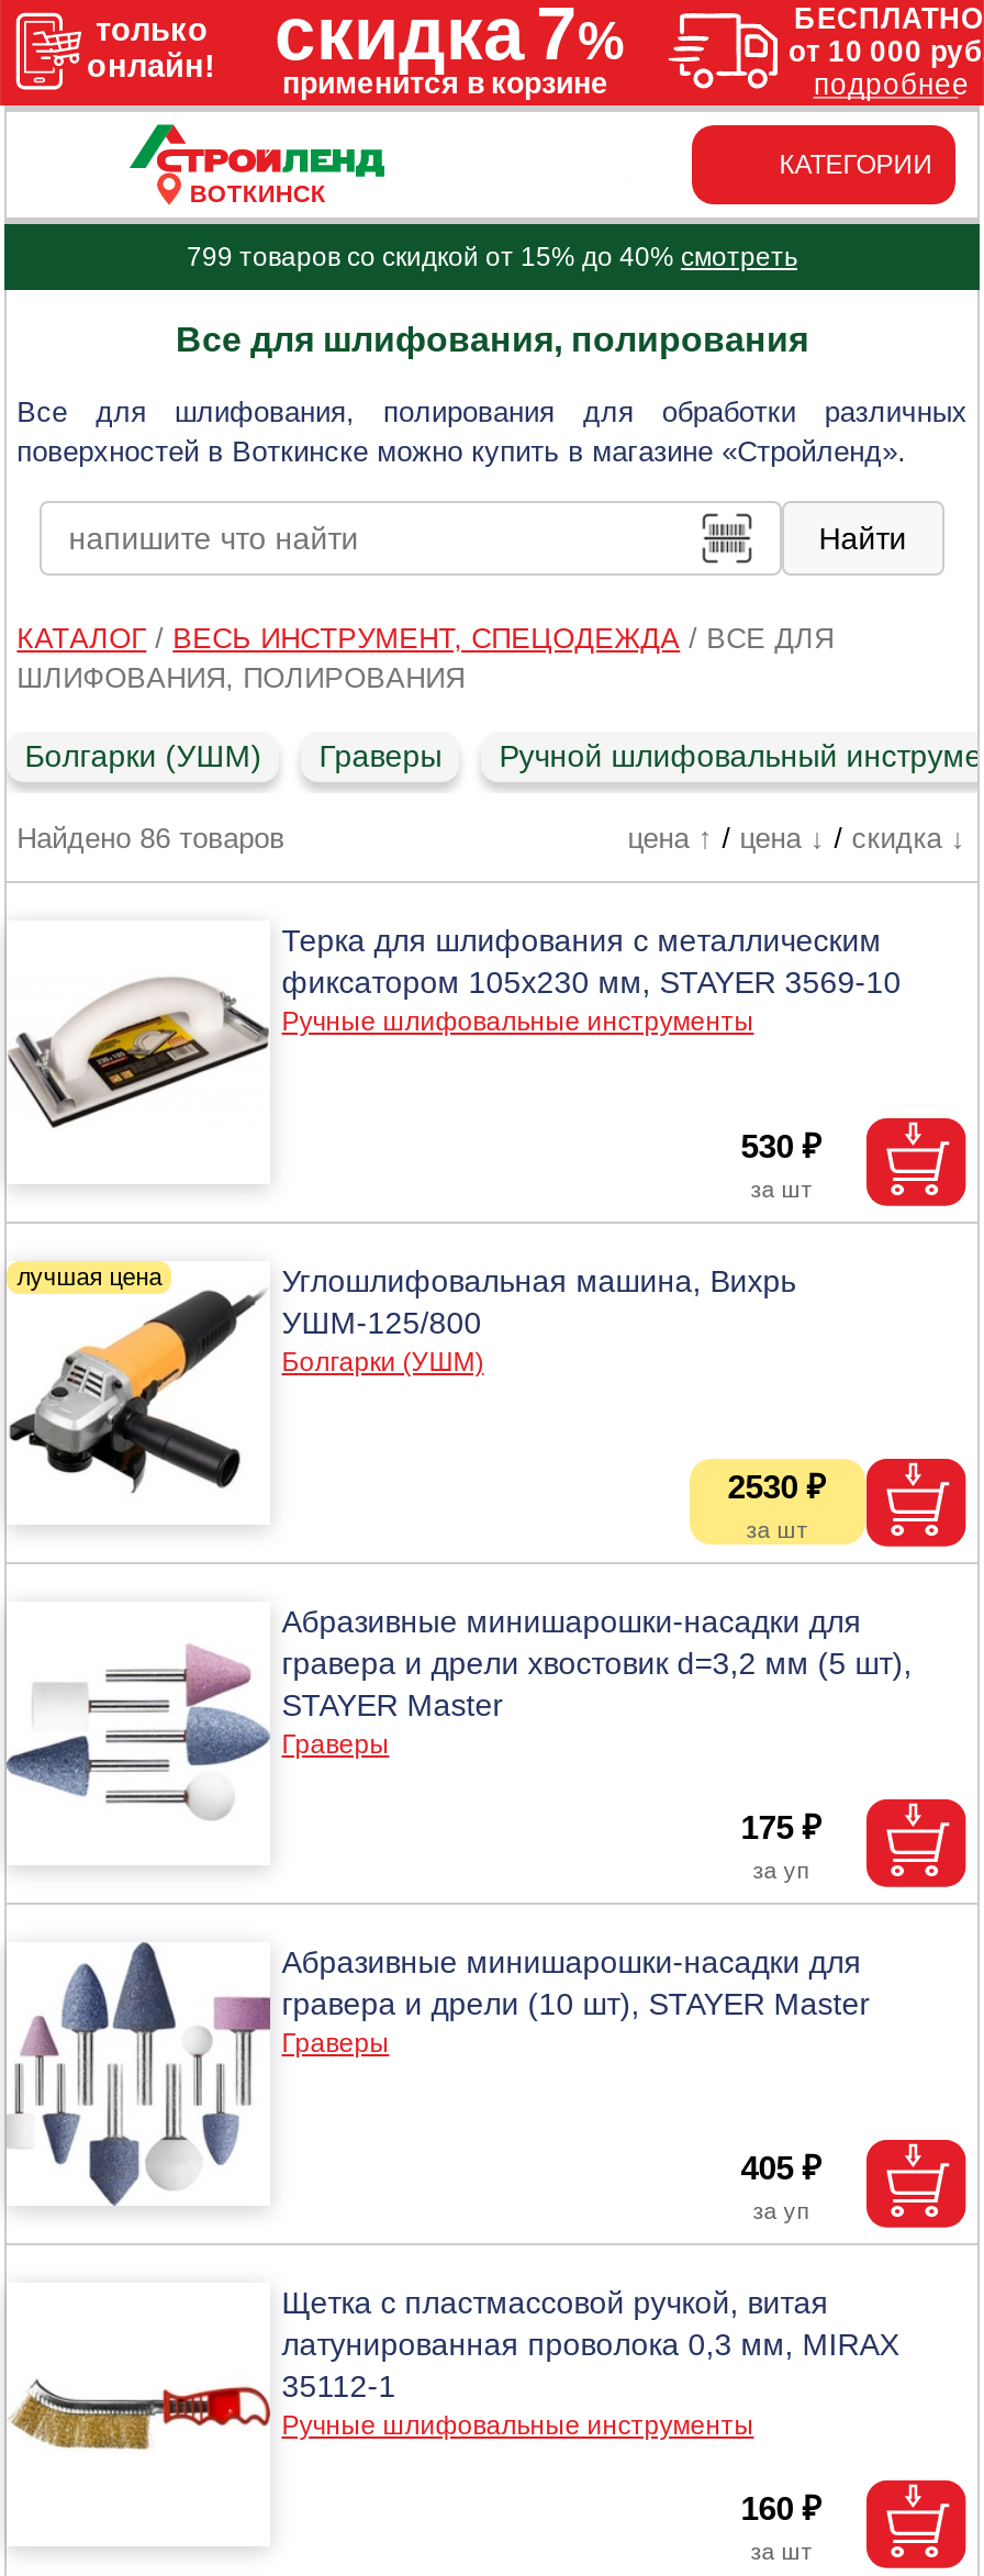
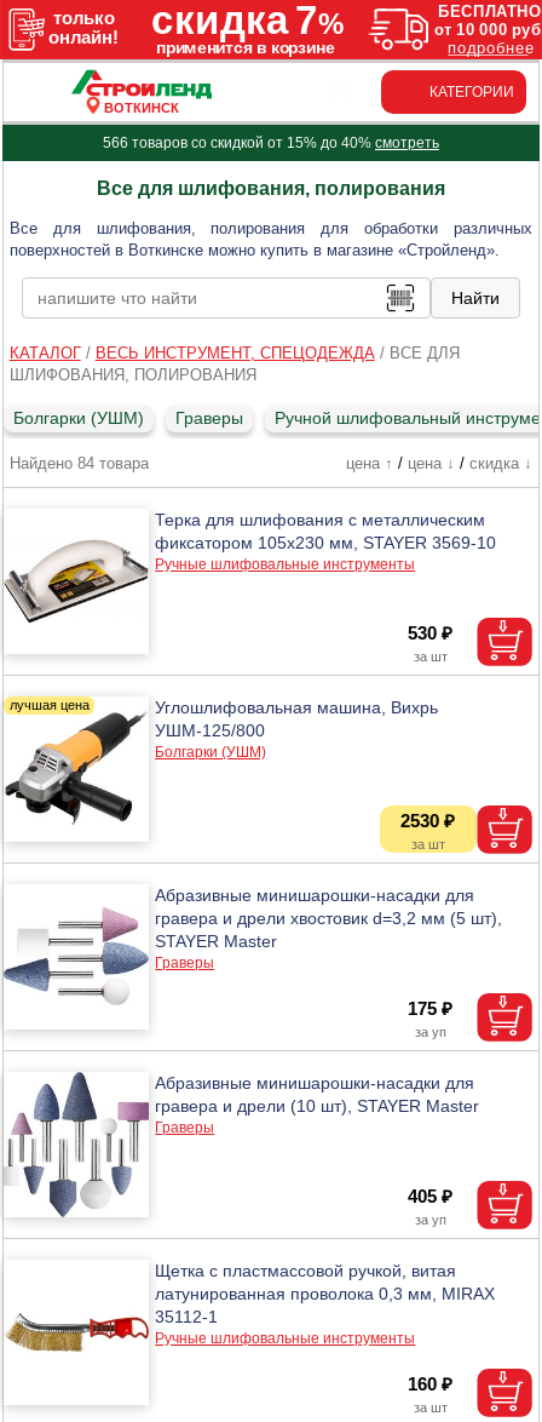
[187,241,797,272] 799 товаров со скидкой от 15% до 40% смотреть -> [103,134,439,151] 566 товаров со скидкой от 15% до 40% смотреть
[17,821,285,854] Найдено 86 товаров -> [9,454,148,472] Найдено 84 товара

